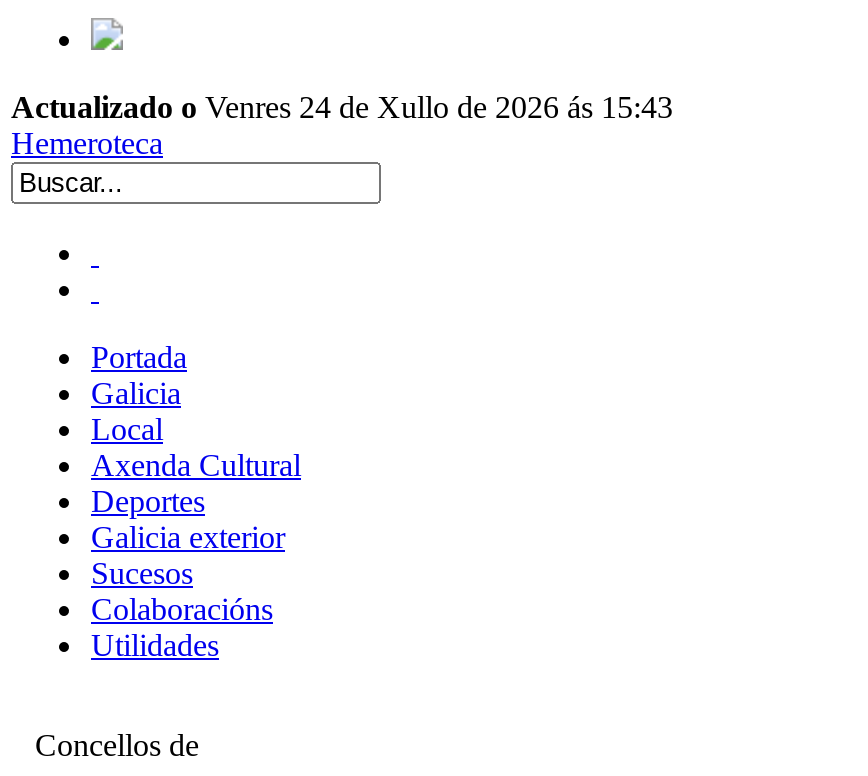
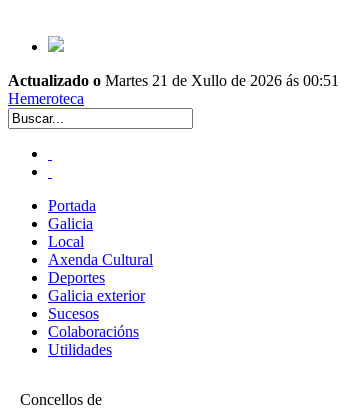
[11,90,673,124] Actualizado o Venres 24 de Xullo de 2026 ás 15:43 -> [8,72,339,89] Actualizado o Martes 21 de Xullo de 2026 ás 00:51

